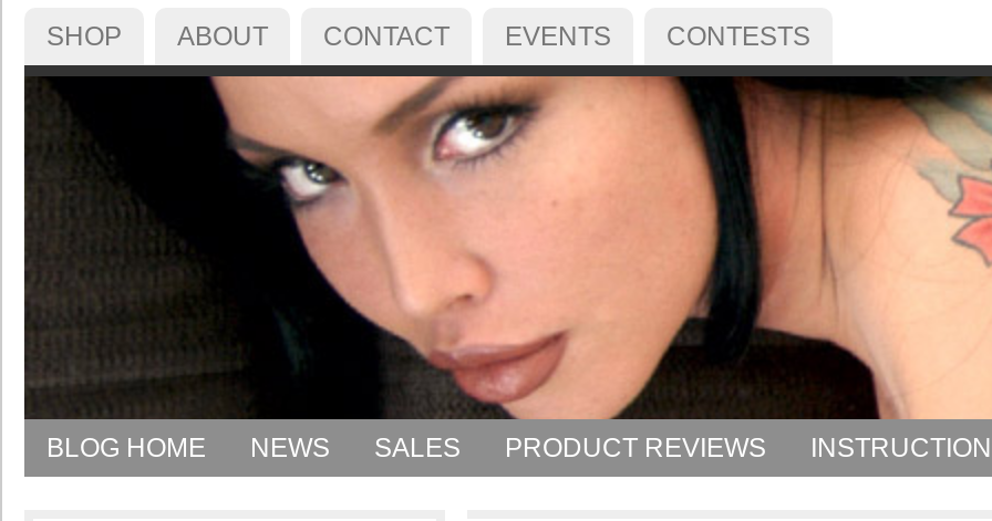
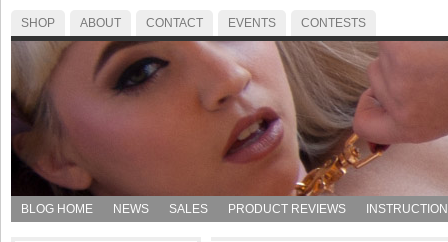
[24,74,985,421] [image] -> [11,40,445,196] [image]

